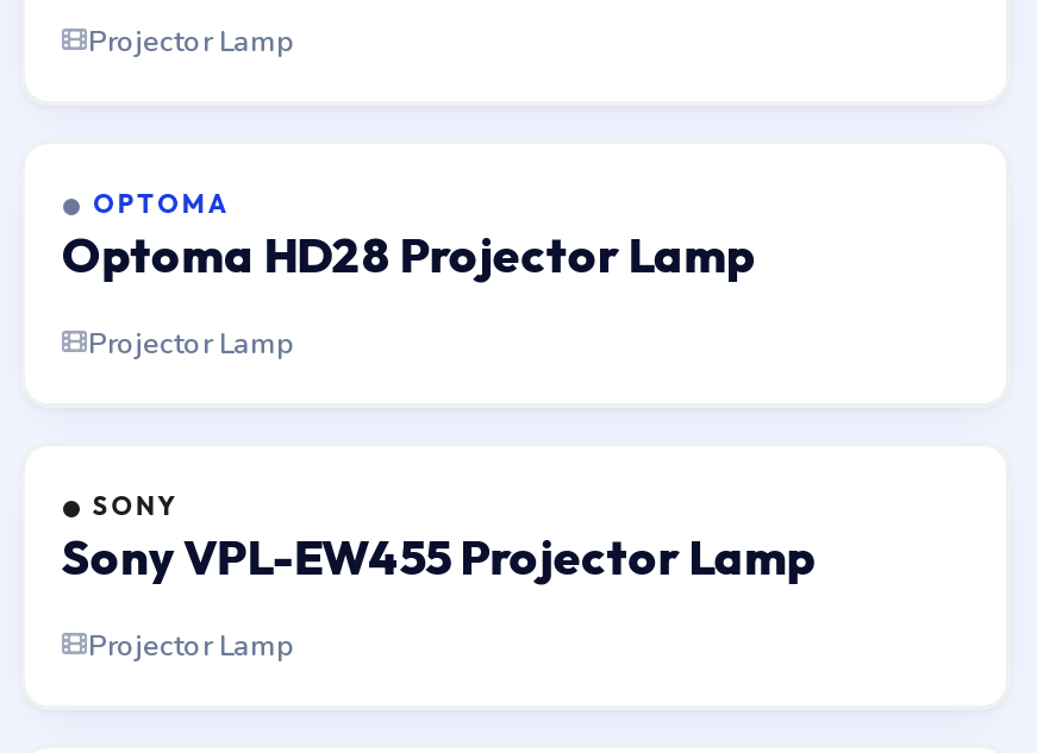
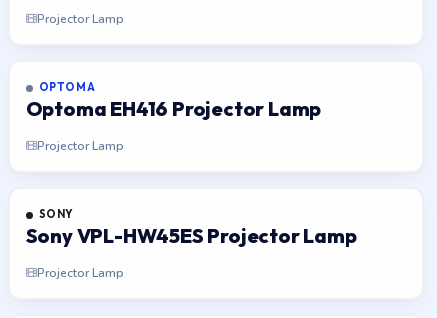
[62,224,754,284] Optoma HD28 Projector Lamp -> [25,96,321,121] Optoma EH416 Projector Lamp
[62,527,815,586] Sony VPL-EW455 Projector Lamp -> [25,223,356,248] Sony VPL-HW45ES Projector Lamp

